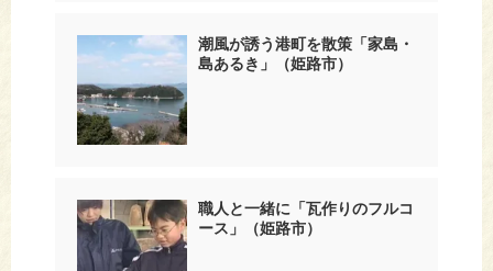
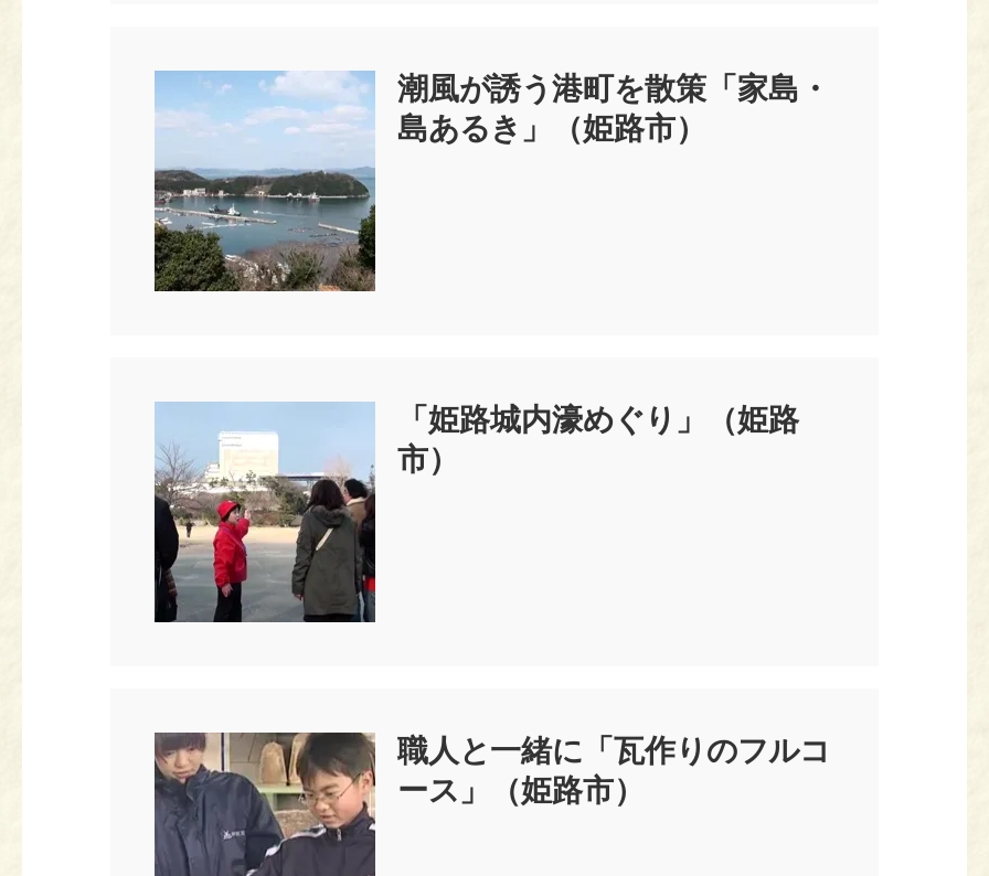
none -> [155,401,799,624] [image] | 「姫路城内濠めぐり」（姫路 | 市）

